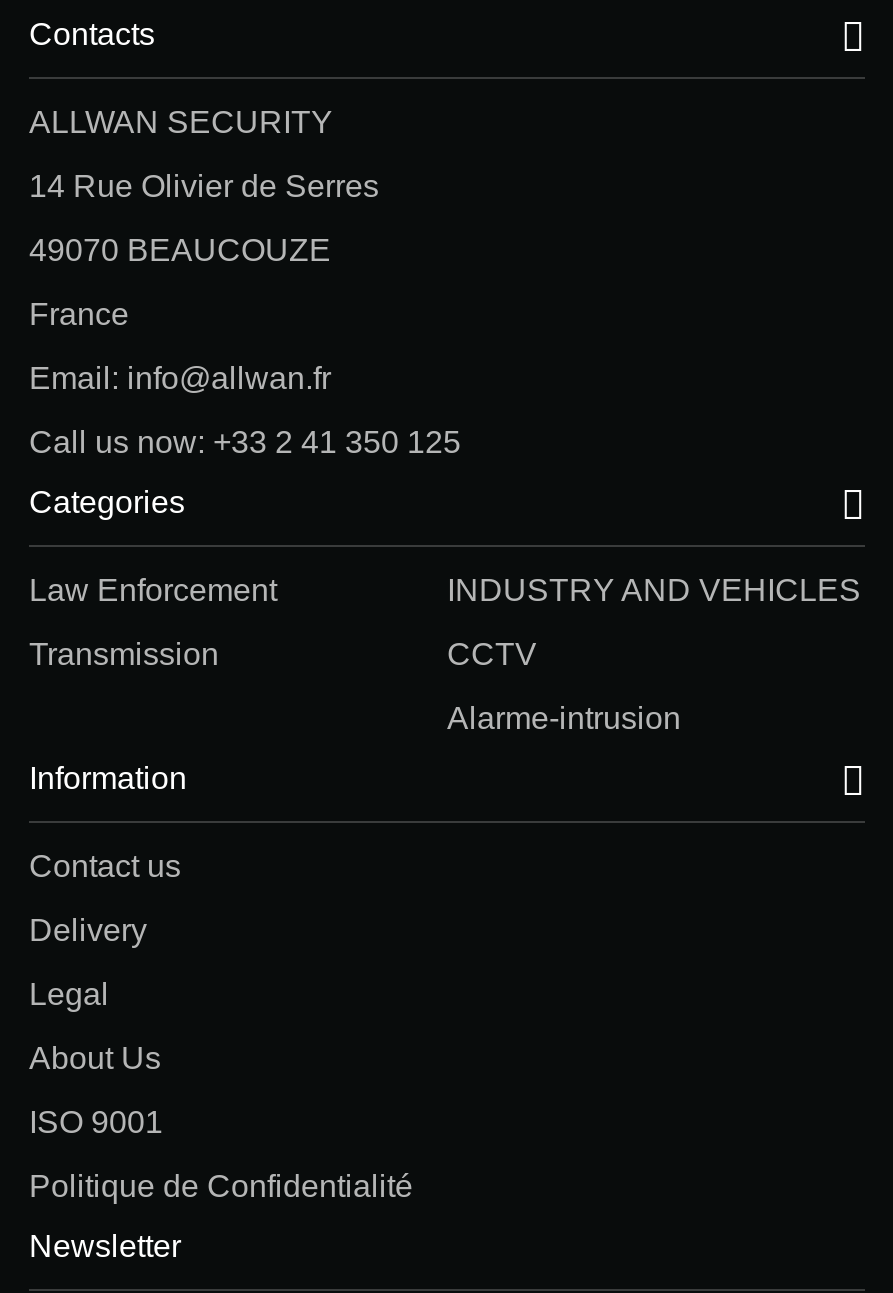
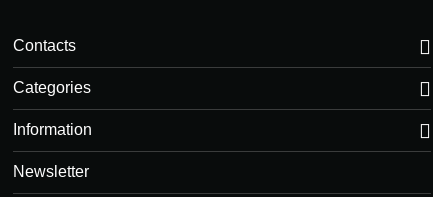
[29,106,461,460] ALLWAN SECURITY | 14 Rue Olivier de Serres | 49070 BEAUCOUZE | France | Email: info@allwan.fr | Call us now: +33 2 41 350 125 -> none
[29,574,861,736] INDUSTRY AND VEHICLES | Law Enforcement | CCTV | Transmission | Alarme-intrusion -> none
[29,850,413,1204] Contact us | Delivery | Legal | About Us | ISO 9001 | Politique de Confidentialité -> none

